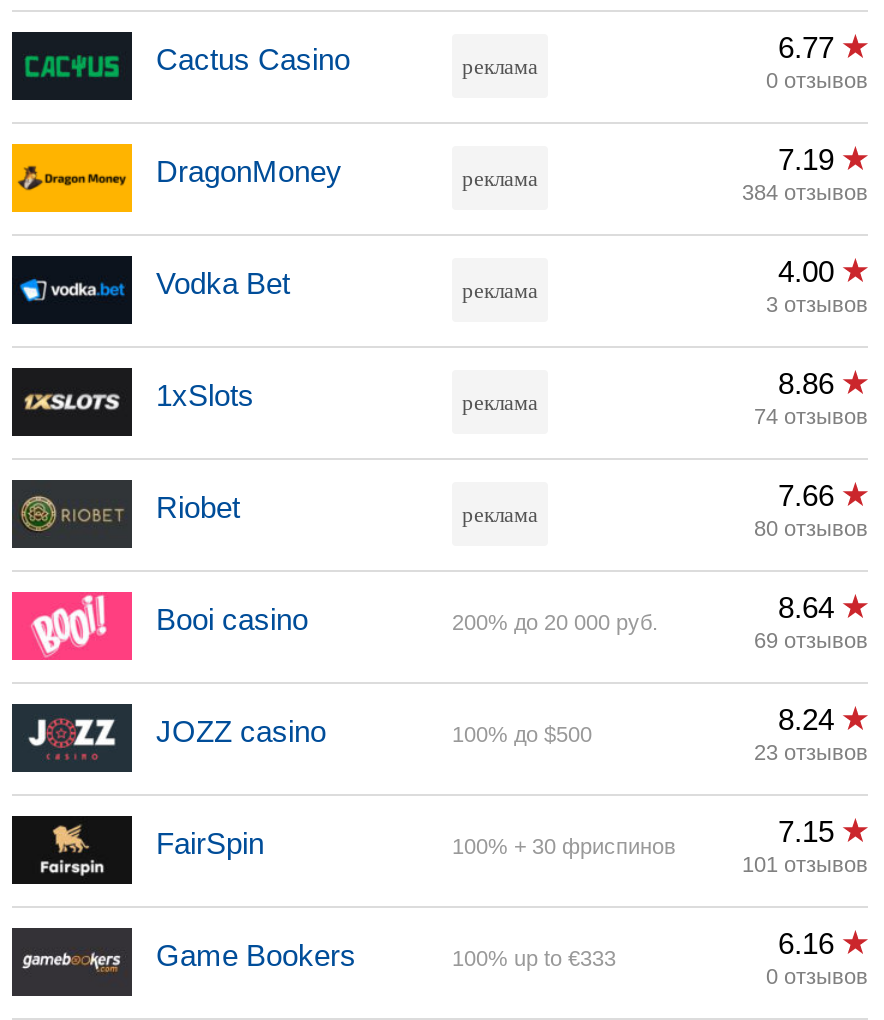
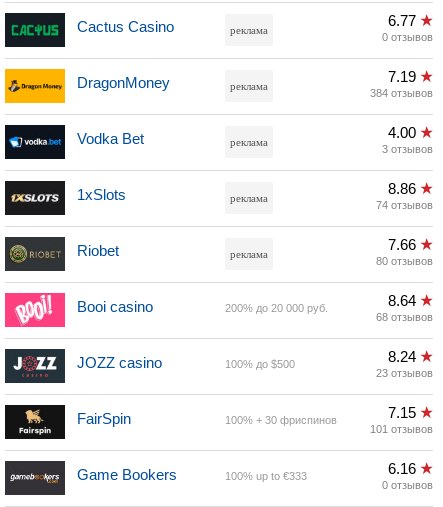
[754,628,868,652] 69 отзывов -> [376,311,433,323] 68 отзывов

